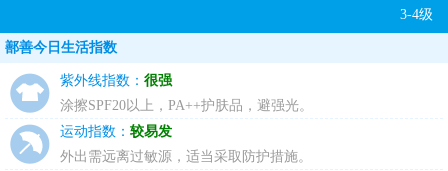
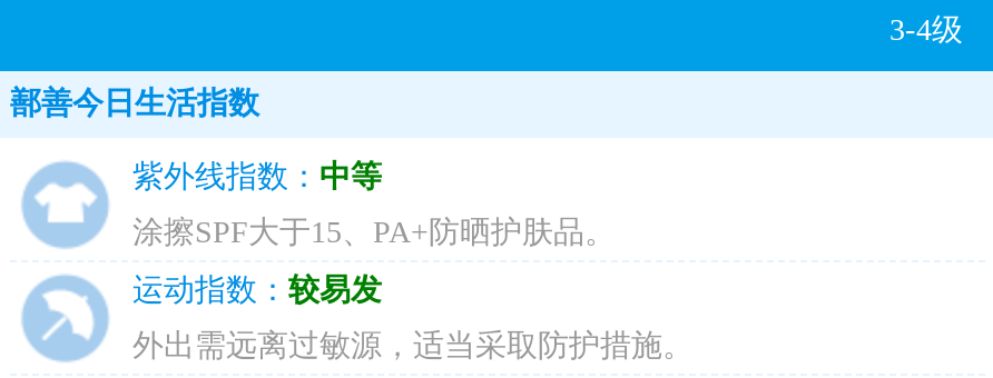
[60,73,172,88] 紫外线指数：很强 -> [132,160,382,193] 紫外线指数：中等
[60,98,313,113] 涂擦SPF20以上，PA++护肤品，避强光。 -> [132,216,616,249] 涂擦SPF大于15、PA+防晒护肤品。

